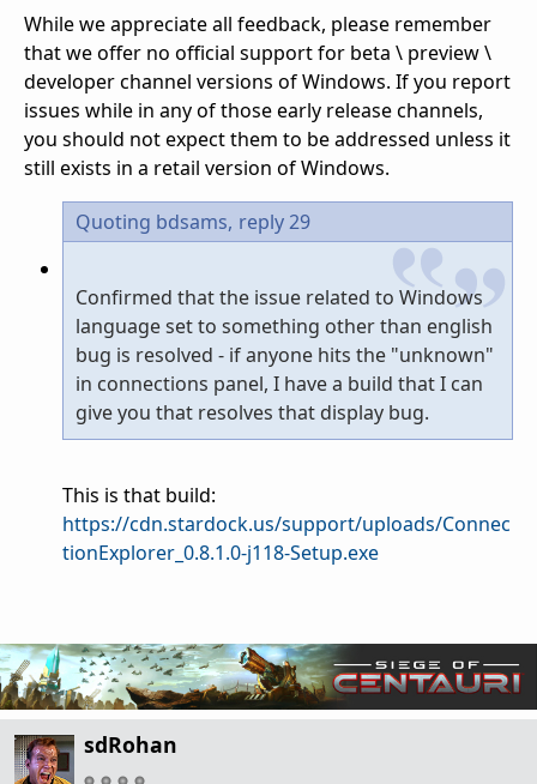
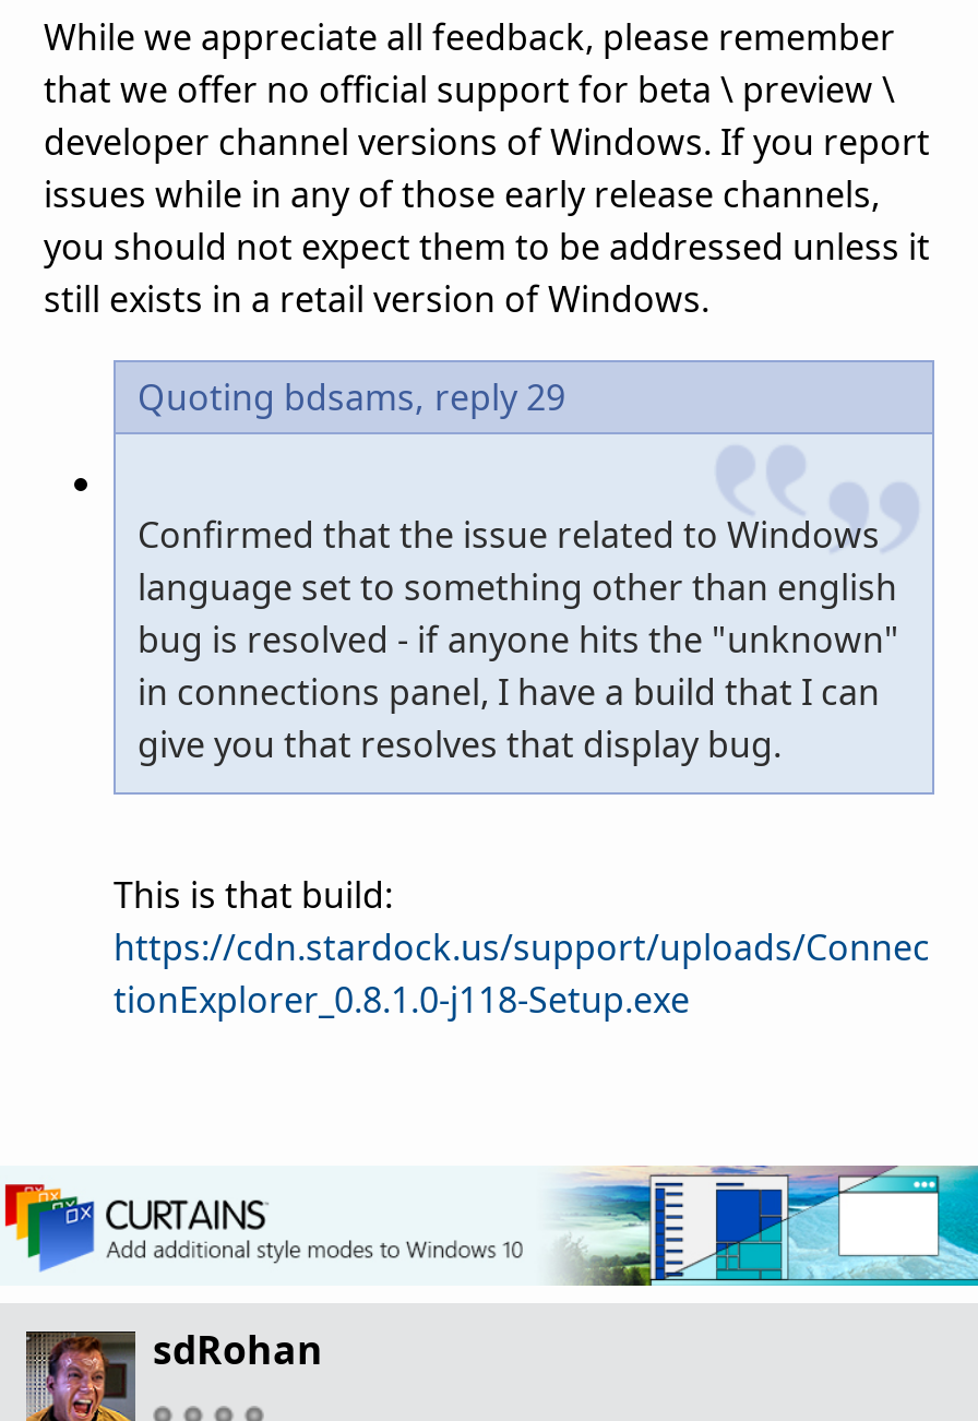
[4,643,533,711] [image] -> [7,1163,971,1288] [image]

